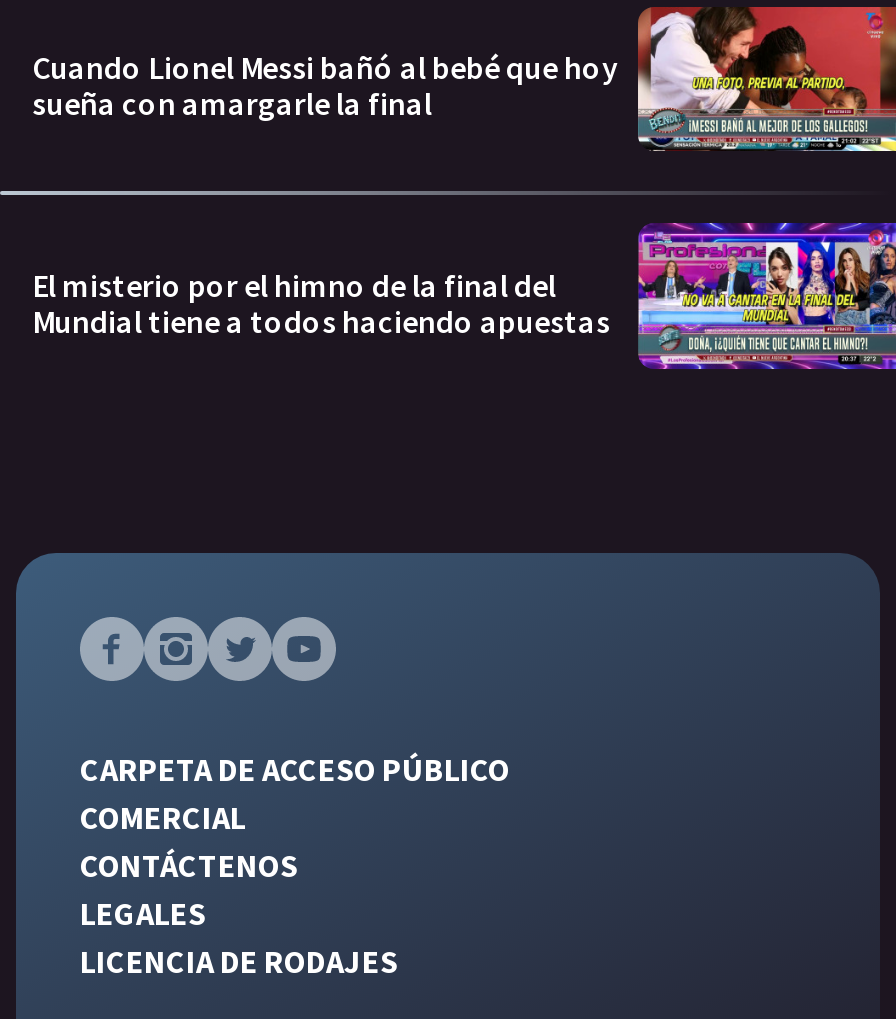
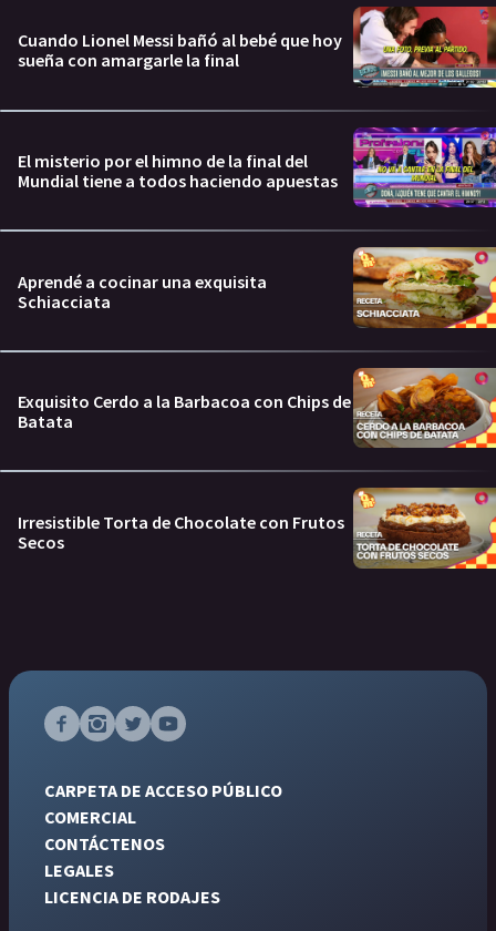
none -> [18,270,267,312] Aprendé a cocinar una exquisita | Schiacciata
none -> [18,367,493,449] [image] | Exquisito Cerdo a la Barbacoa con Chips de | Batata
none -> [18,487,493,570] [image] | Irresistible Torta de Chocolate con Frutos | Secos
none -> [352,246,493,329] [image]

